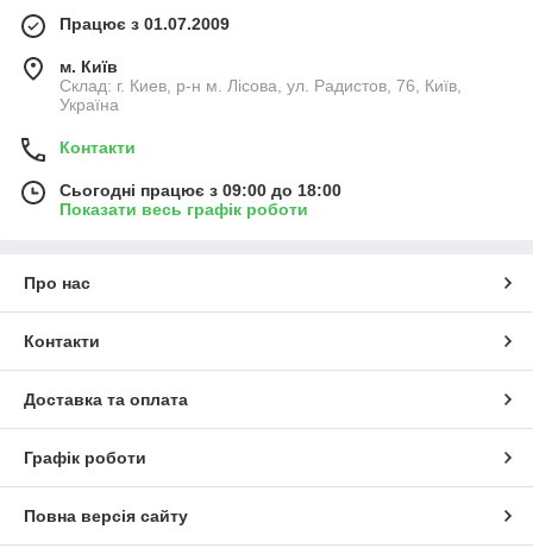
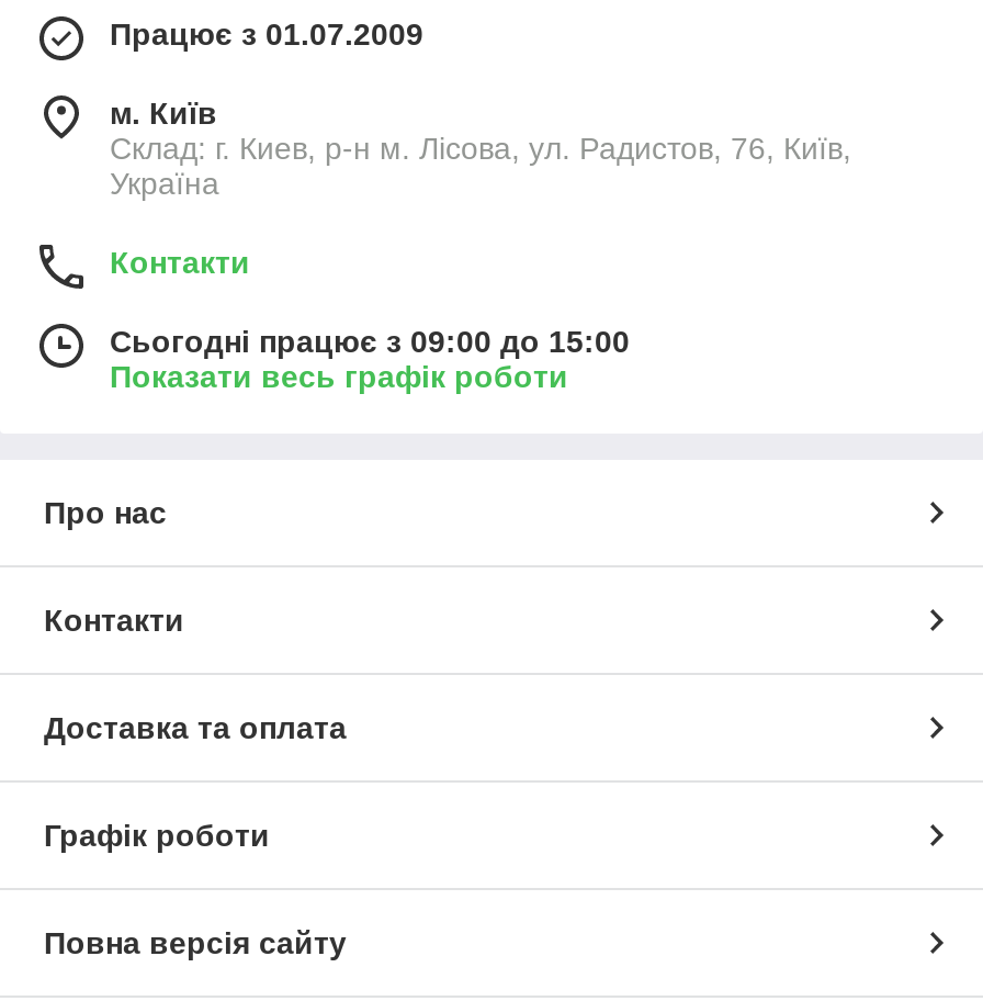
[59,180,341,199] Сьогодні працює з 09:00 до 18:00 -> [110,323,630,358] Сьогодні працює з 09:00 до 15:00

